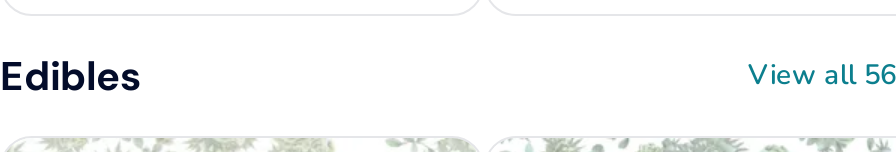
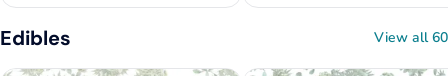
[748,56,896,94] View all 56 -> [374,28,448,47] View all 60

